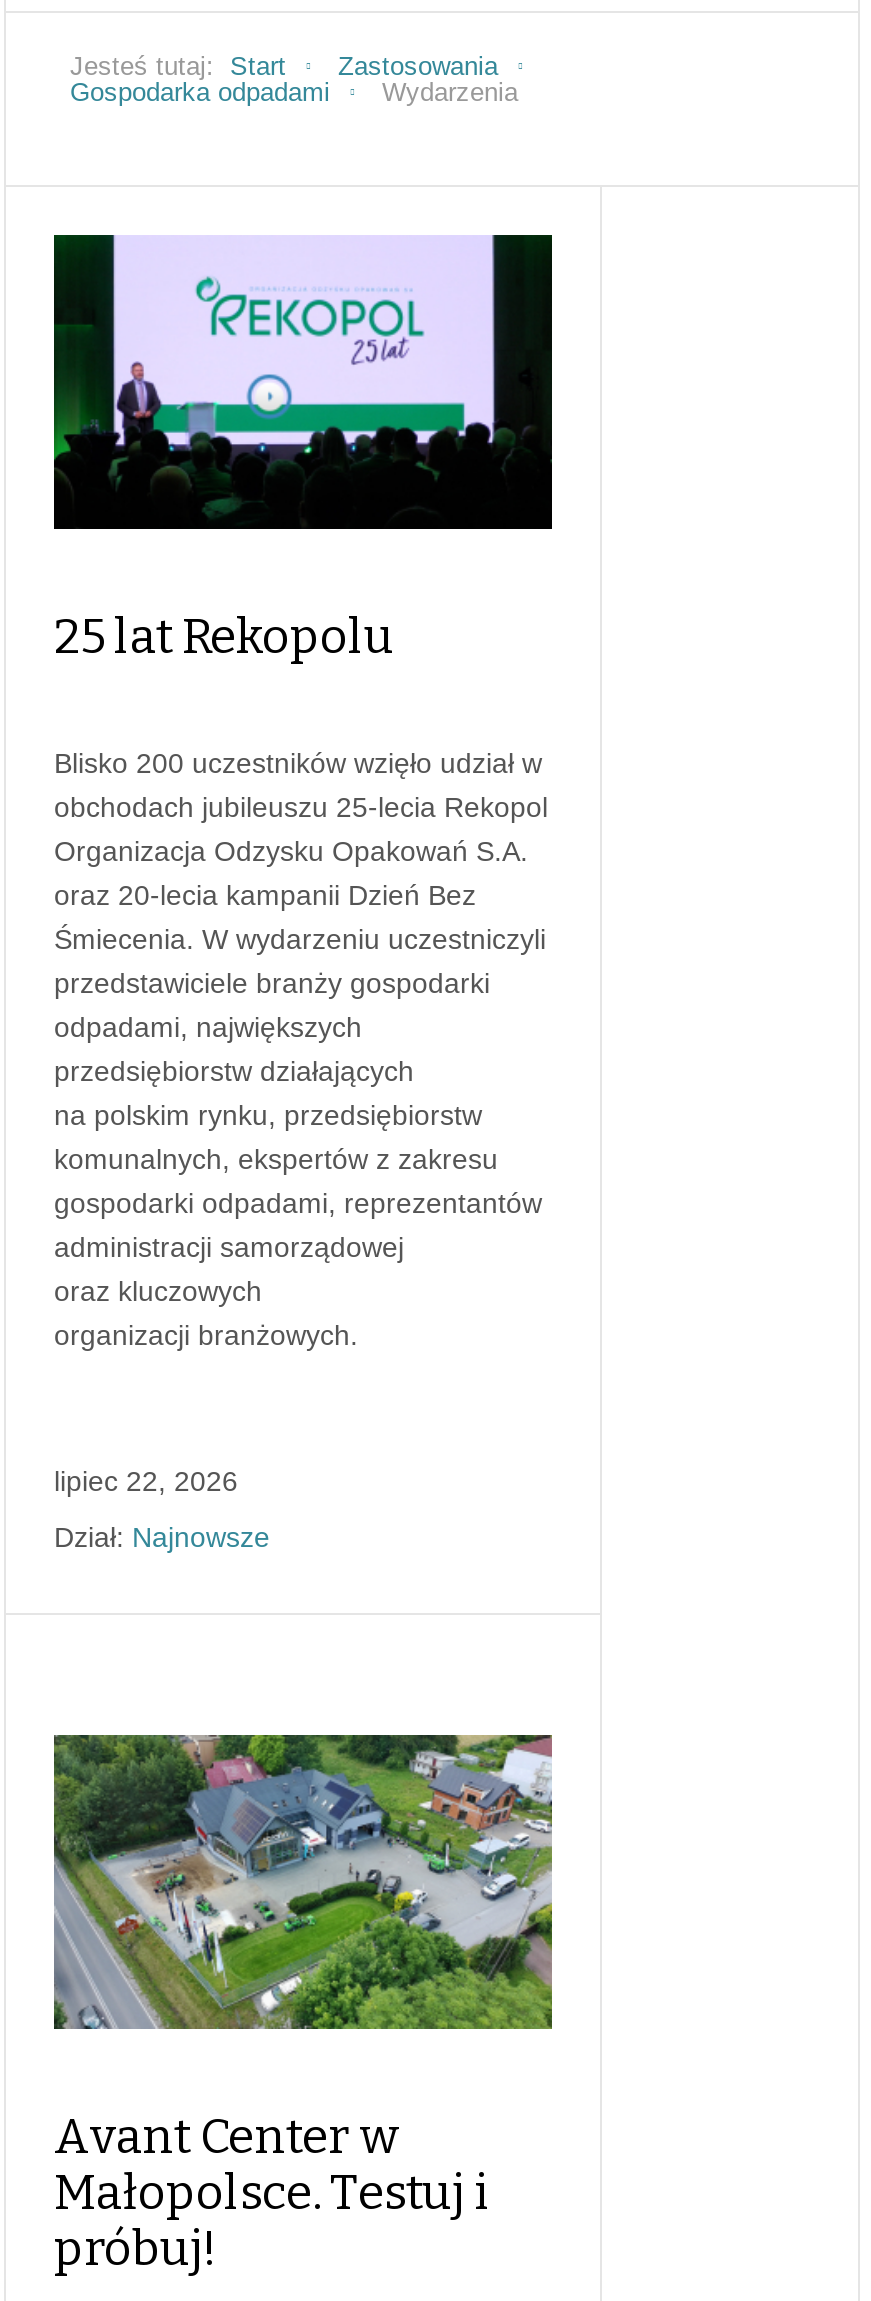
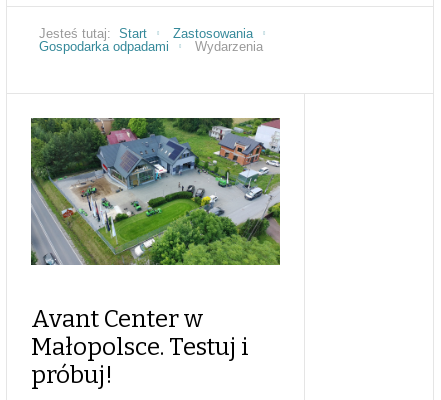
[52,233,554,1351] [image] | 25 lat Rekopolu | Blisko 200 uczestników wzięło udział w | obchodach jubileuszu 25-lecia Rekopol | Organizacja Odzysku Opakowań S.A. | oraz 20-lecia kampanii Dzień Bez | Śmiecenia. W wydarzeniu uczestniczyli | przedstawiciele branży gospodarki | odpadami, największych | przedsiębiorstw działających | na polskim rynku, przedsiębiorstw | komunalnych, ekspertów z zakresu | gospodarki odpadami, reprezentantów | administracji samorządowej | oraz kluczowych | organizacji branżowych. -> none
[54,1465,270,1553] lipiec 22, 2026 | Dział: Najnowsze -> none

